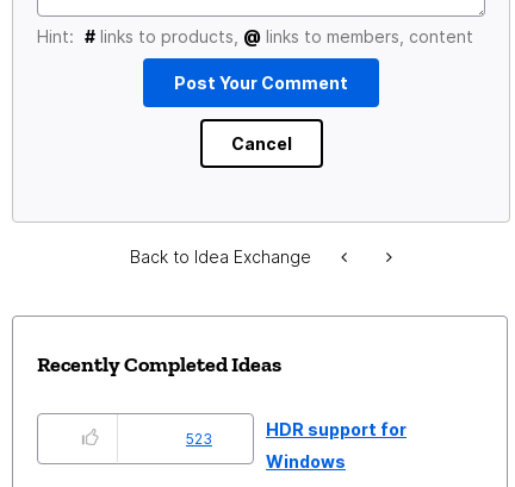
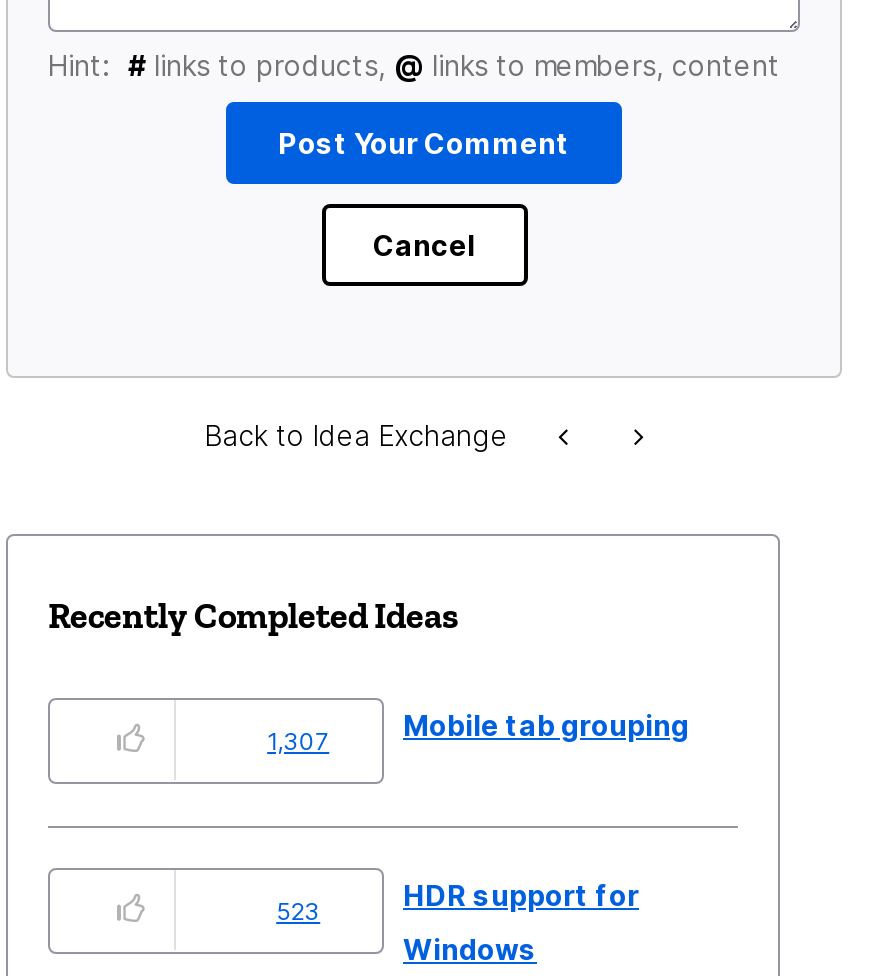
none -> [267,708,689,756] 1,307 | Mobile tab grouping

